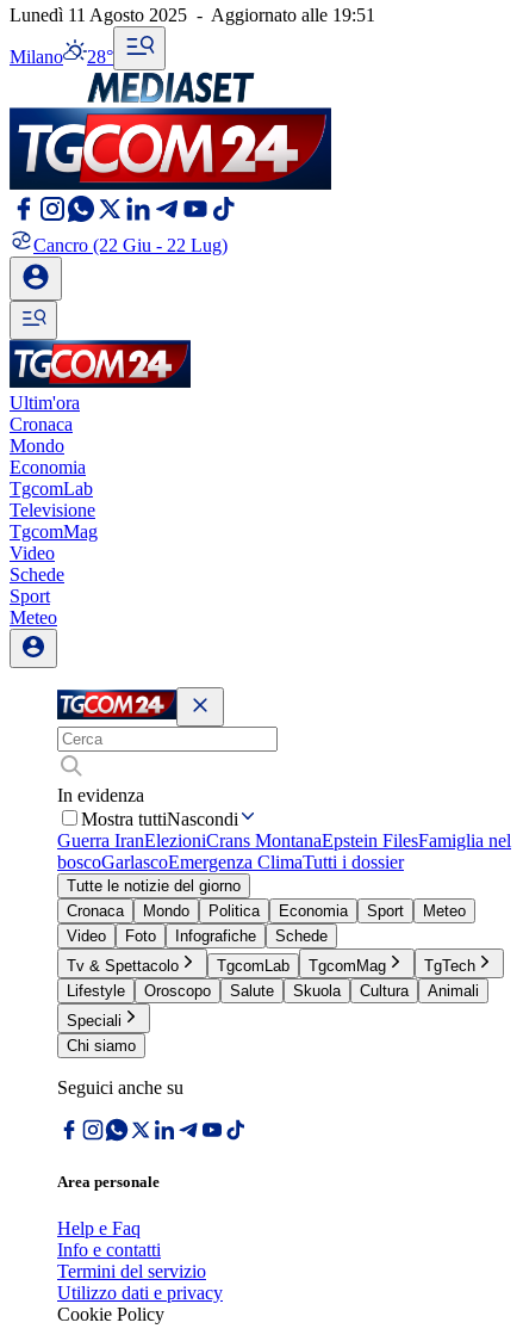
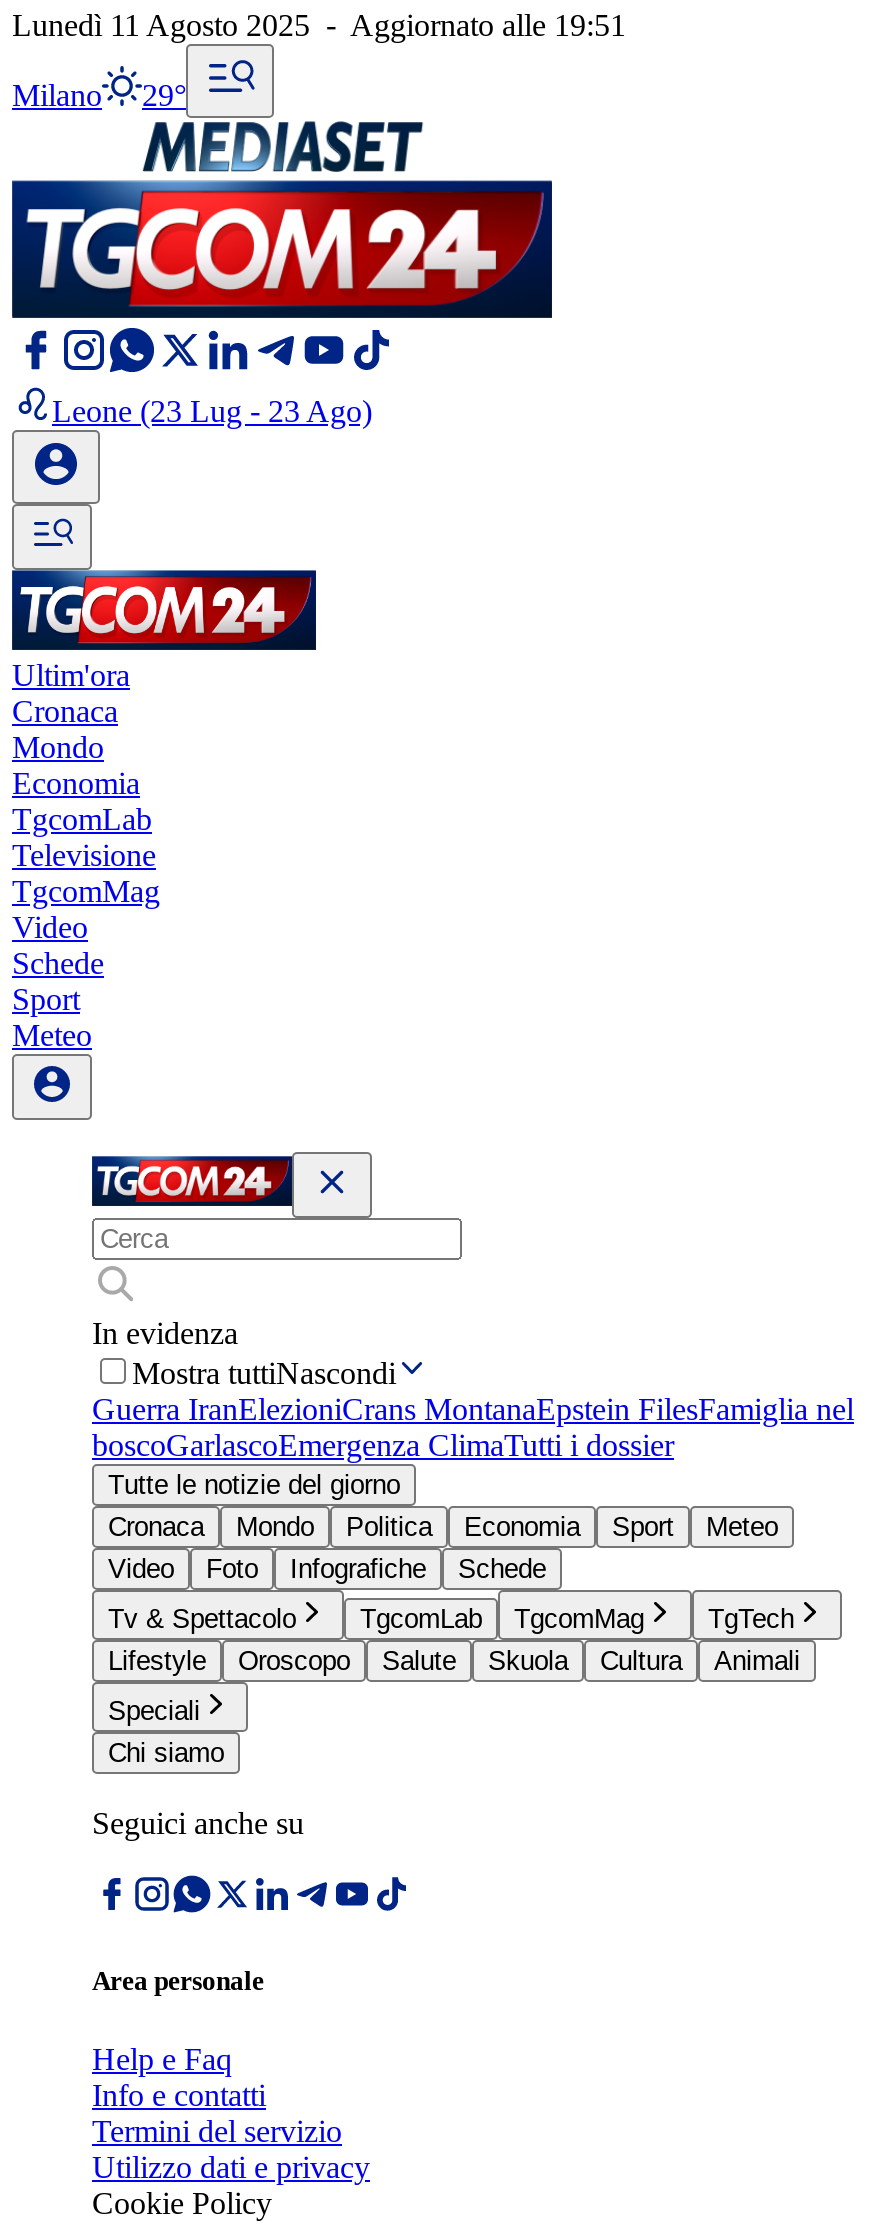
[10,47,113,67] Milano 28° -> [12,78,186,112] Milano 29°
[33,235,228,255] Cancro (22 Giu - 22 Lug) -> [52,394,372,428] Leone (23 Lug - 23 Ago)

